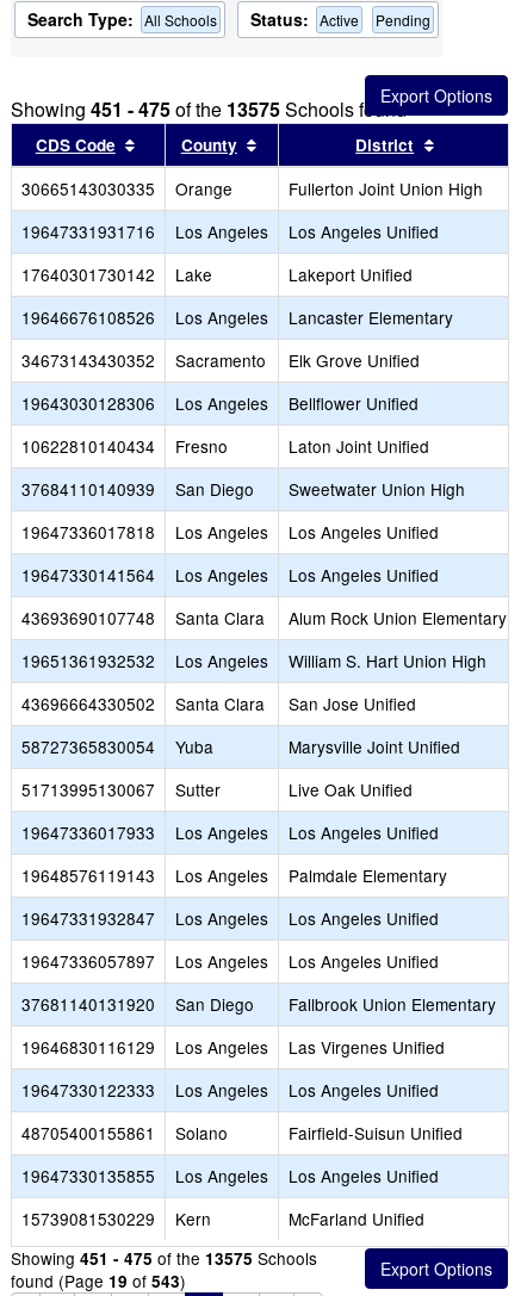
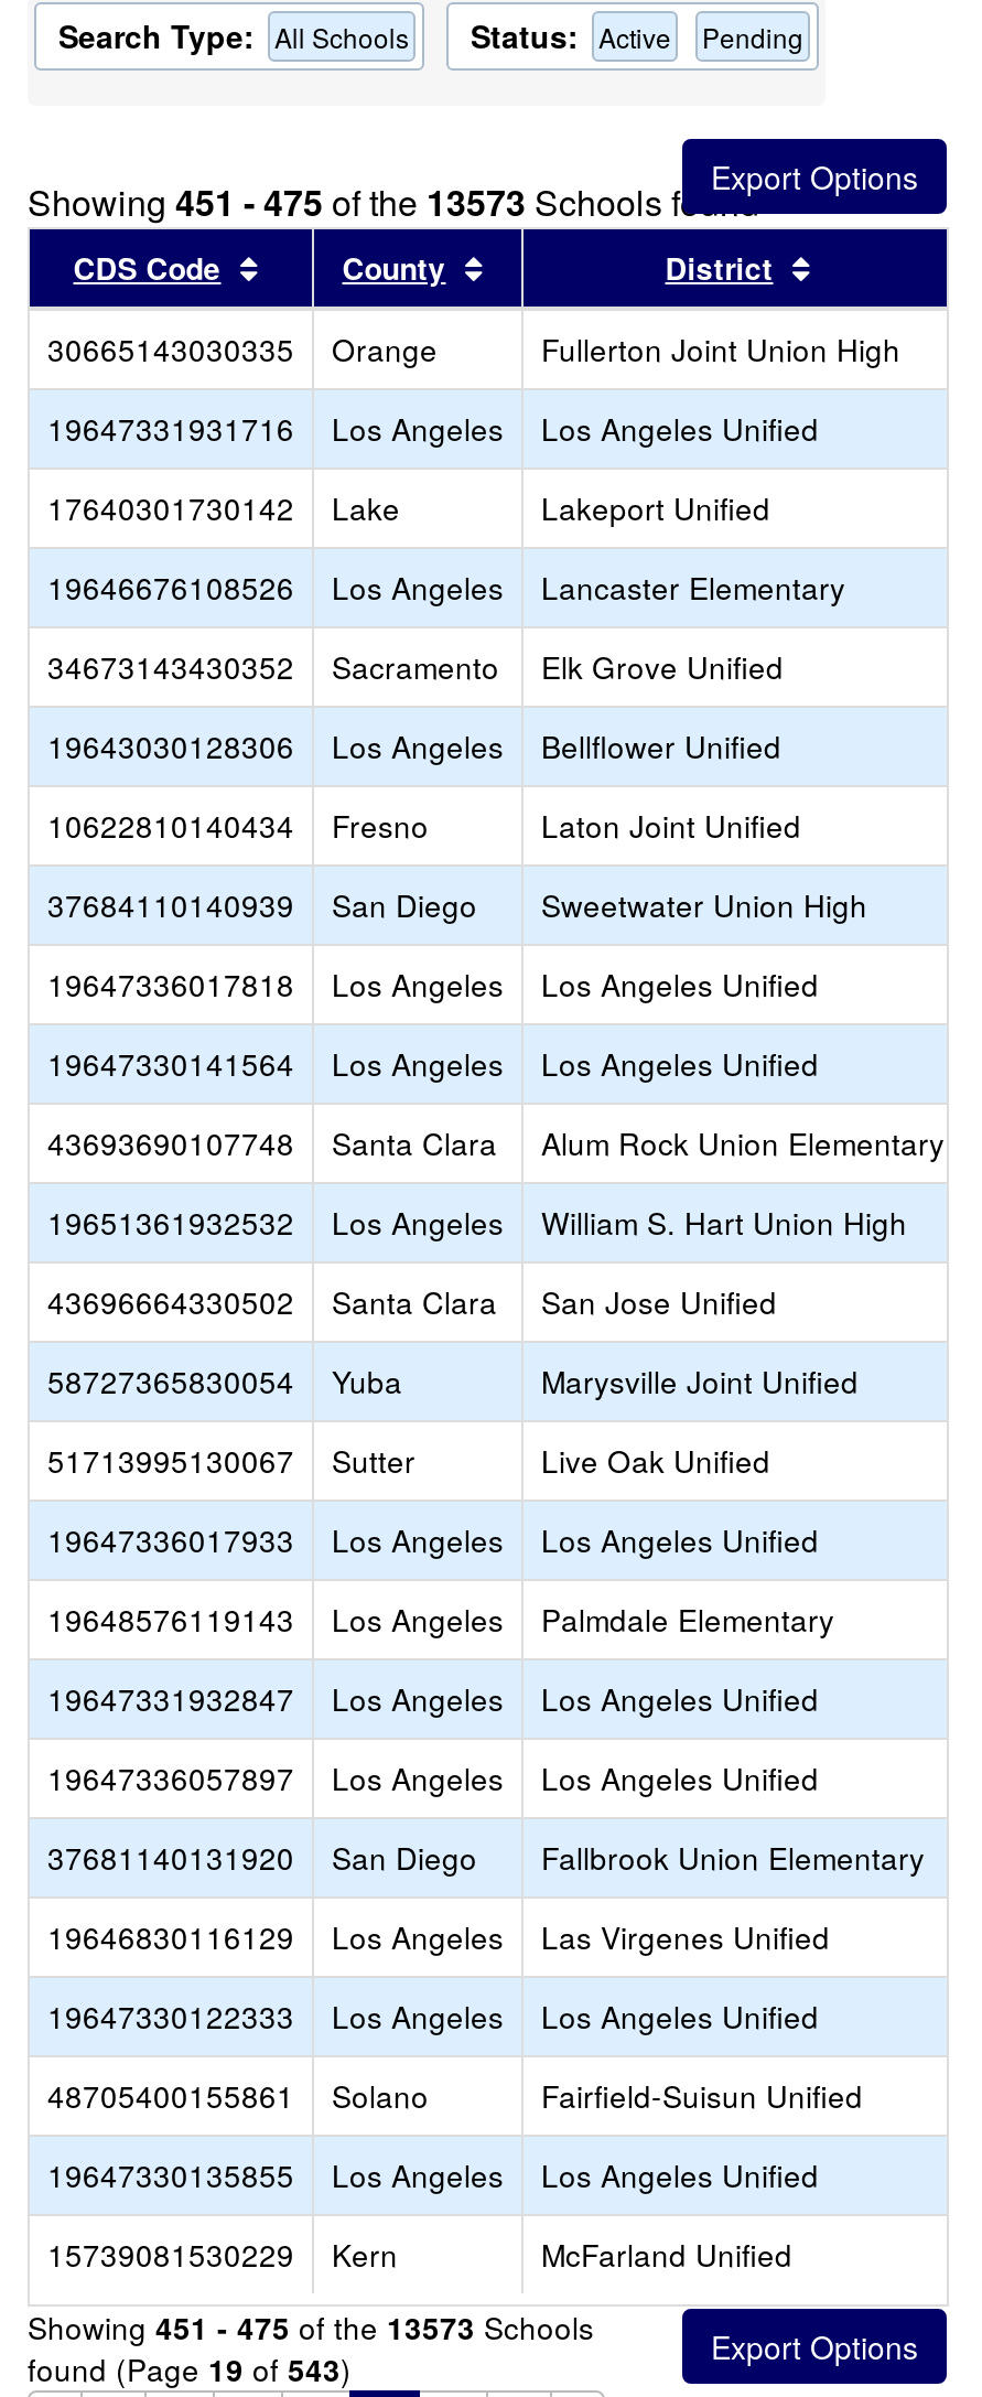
[11,95,407,123] Showing 451 - 475 of the 13575 Schools found -> [28,176,759,227] Showing 451 - 475 of the 13573 Schools found
[11,1246,317,1270] Showing 451 - 475 of the 13575 Schools -> [28,2304,594,2348] Showing 451 - 475 of the 13573 Schools

